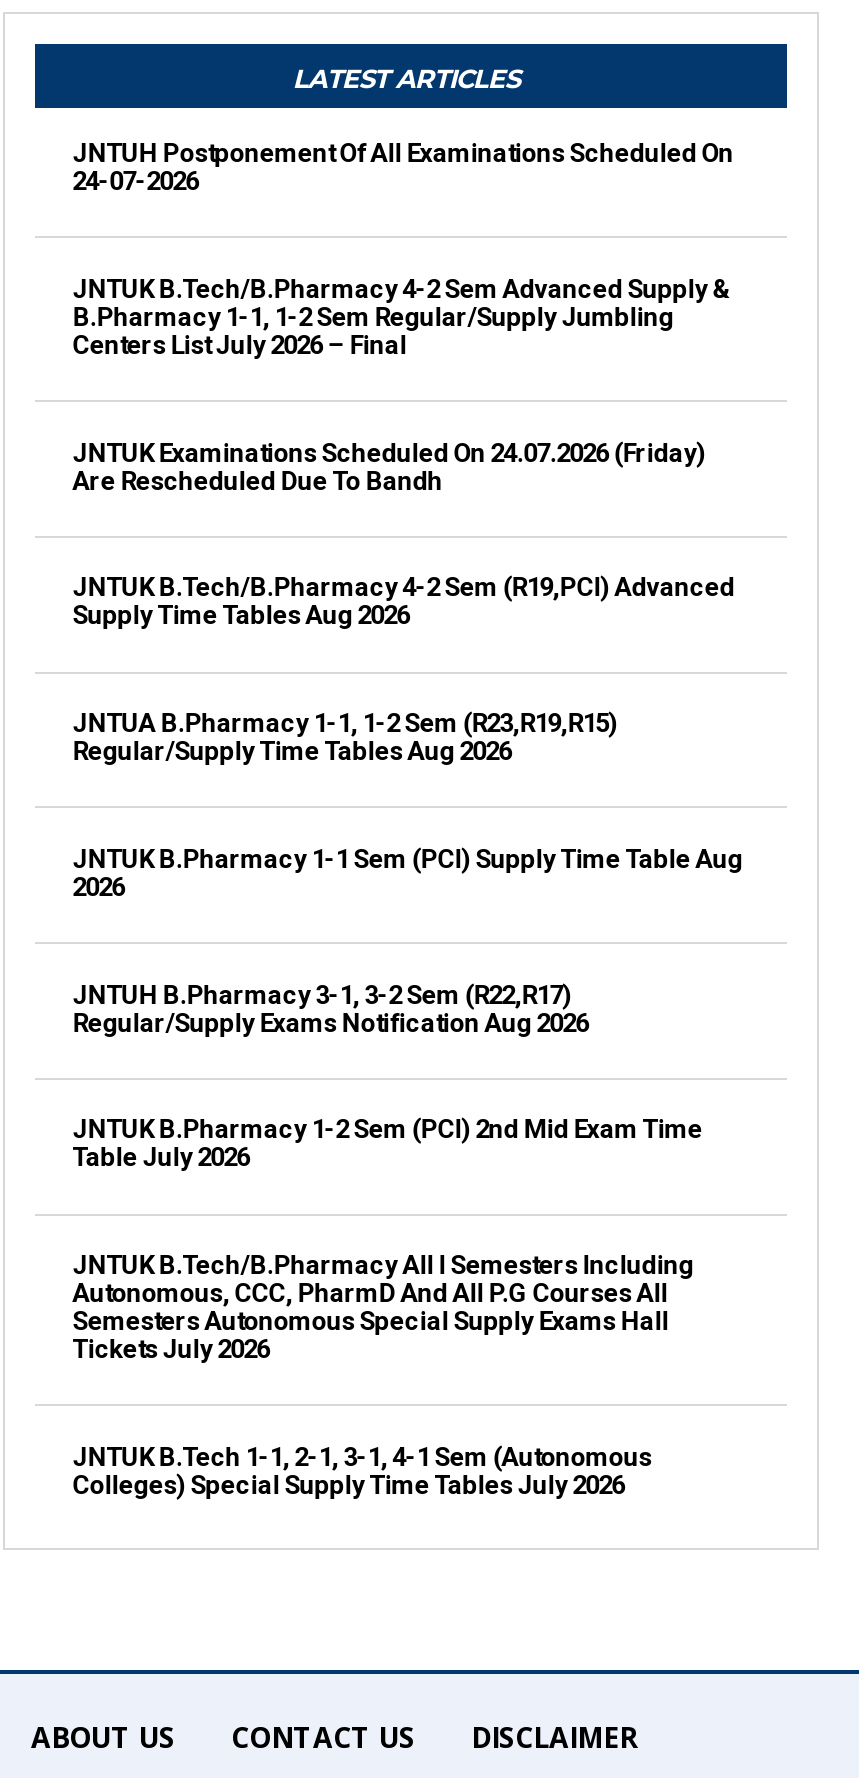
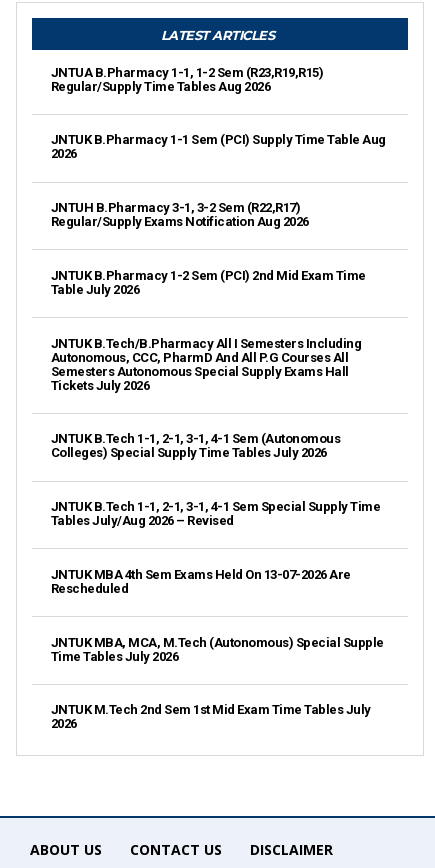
[73,138,734,196] JNTUH Postponement Of All Examinations Scheduled On | 24-07-2026 -> none
[73,274,732,360] JNTUK B.Tech/B.Pharmacy 4-2 Sem Advanced Supply & | B.Pharmacy 1-1, 1-2 Sem Regular/Supply Jumbling | Centers List July 2026 – Final -> none
[73,437,706,495] JNTUK Examinations Scheduled On 24.07.2026 (Friday) | Are Rescheduled Due To Bandh -> none
[73,573,735,631] JNTUK B.Tech/B.Pharmacy 4-2 Sem (R19,PCI) Advanced | Supply Time Tables Aug 2026 -> none
moved [73,708,743,1500] -> [51,65,386,460]: JNTUA B.Pharmacy 1-1, 1-2 Sem (R23,R19,R15) | Regular/Supply Time Tables Aug 2026 | JNTUK B.Pharmacy 1-1 Sem (PCI) Supply Time Table Aug | ... | JNTUK B.Tech 1-1, 2-1, 3-1, 4-1 Sem (Autonomous | Colleges) Special Supply Time Tables July 2026
none -> [51,499,380,528] JNTUK B.Tech 1-1, 2-1, 3-1, 4-1 Sem Special Supply Time | Tables July/Aug 2026 – Revised
none -> [51,567,351,596] JNTUK MBA 4th Sem Exams Held On 13-07-2026 Are | Rescheduled
none -> [51,635,384,664] JNTUK MBA, MCA, M.Tech (Autonomous) Special Supple | Time Tables July 2026
none -> [51,702,371,731] JNTUK M.Tech 2nd Sem 1st Mid Exam Time Tables July | 2026

